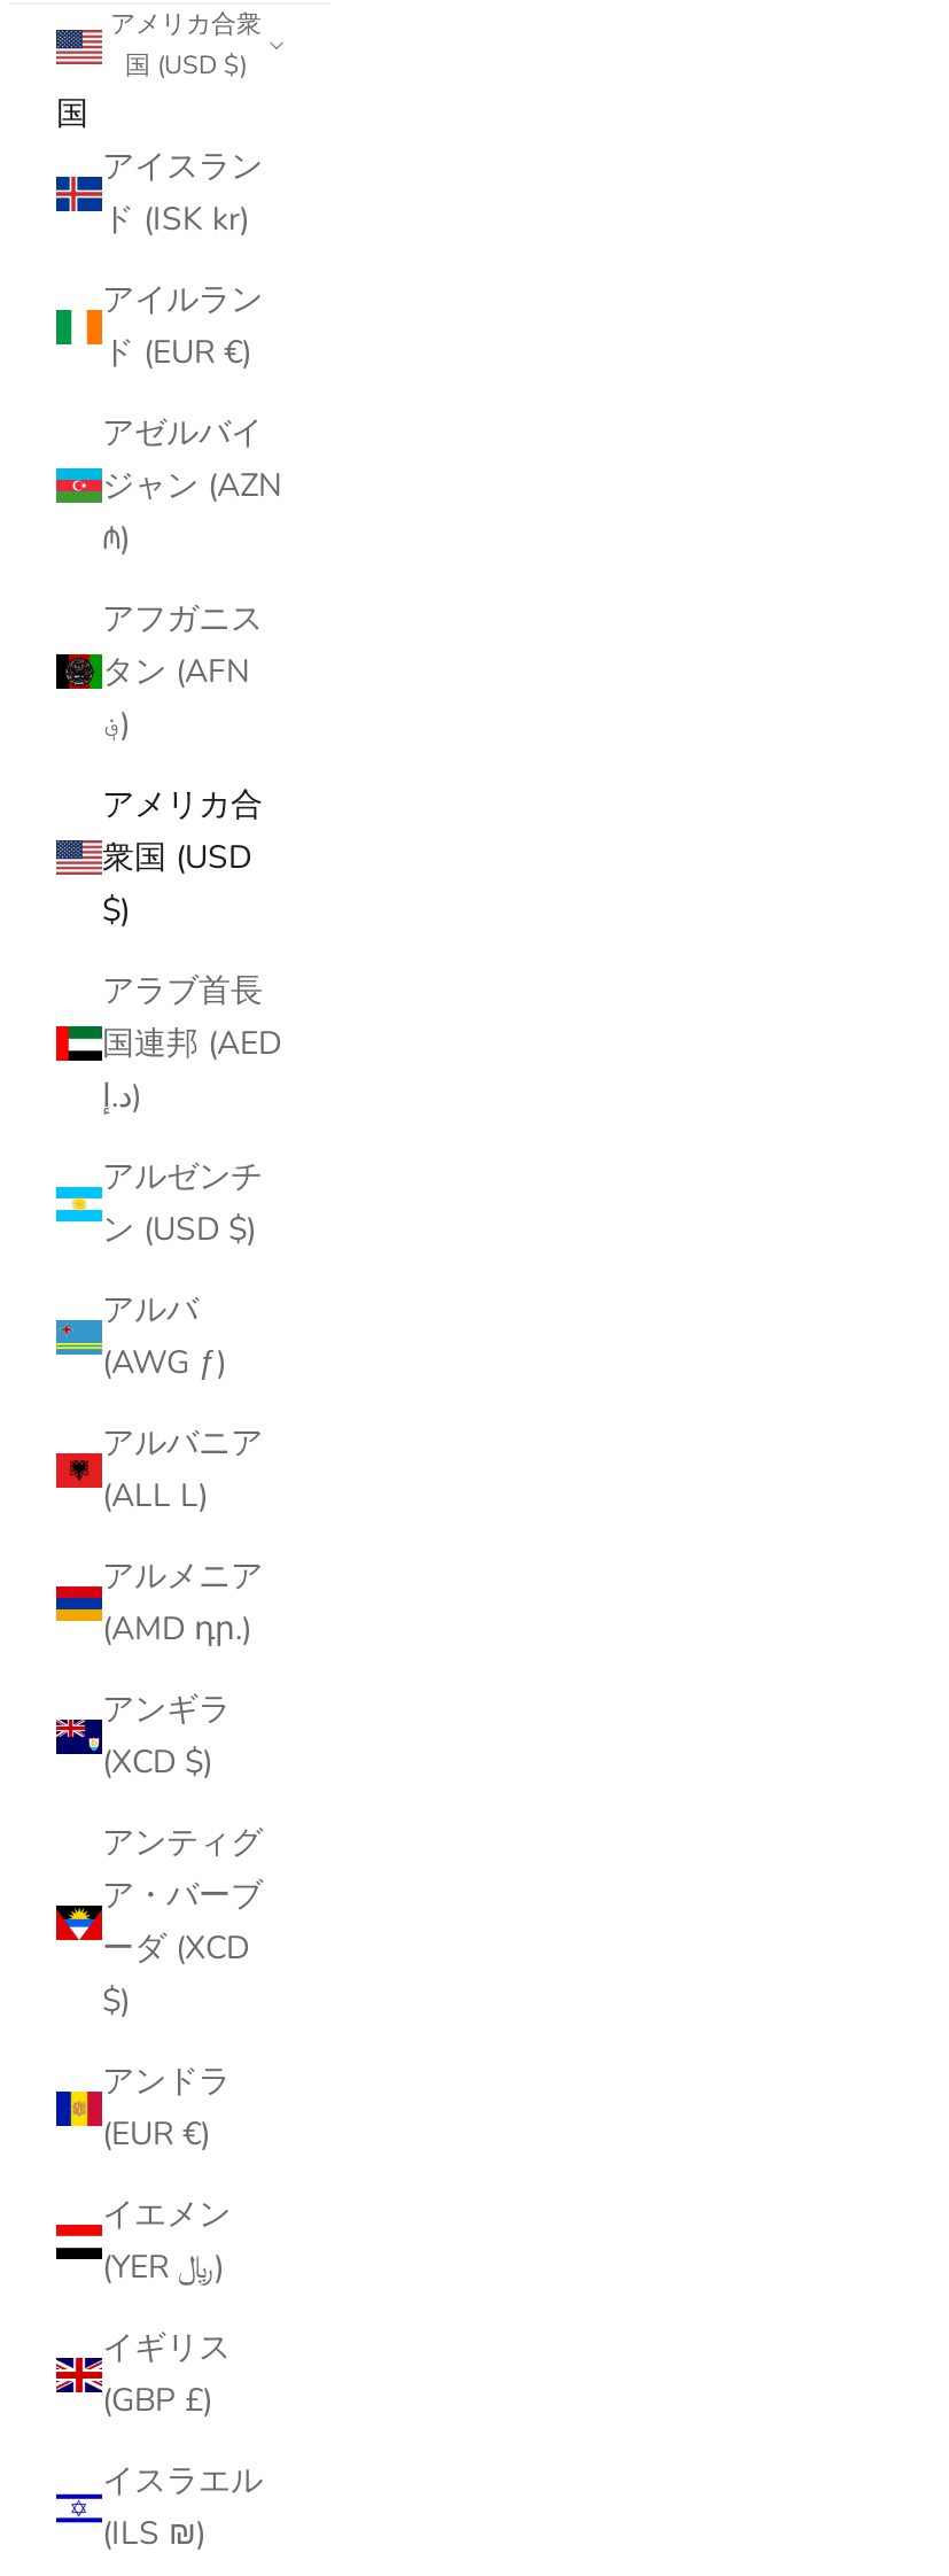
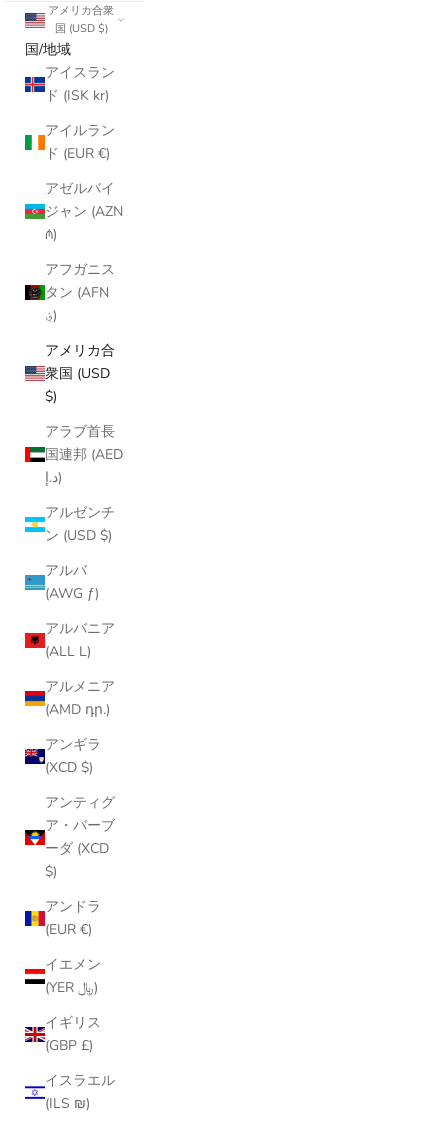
[56,93,88,136] 国 -> [25,40,71,59] 国/地域

